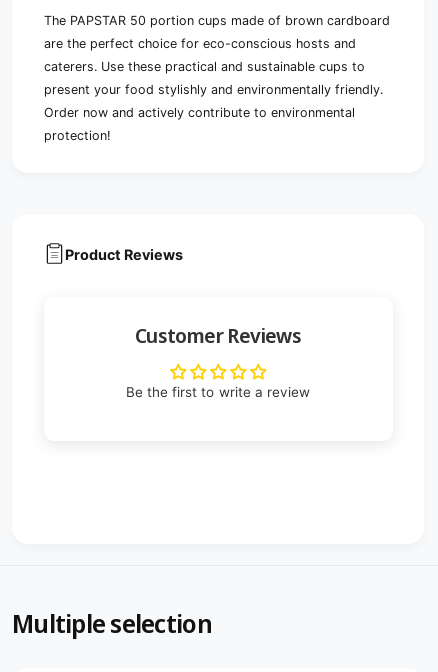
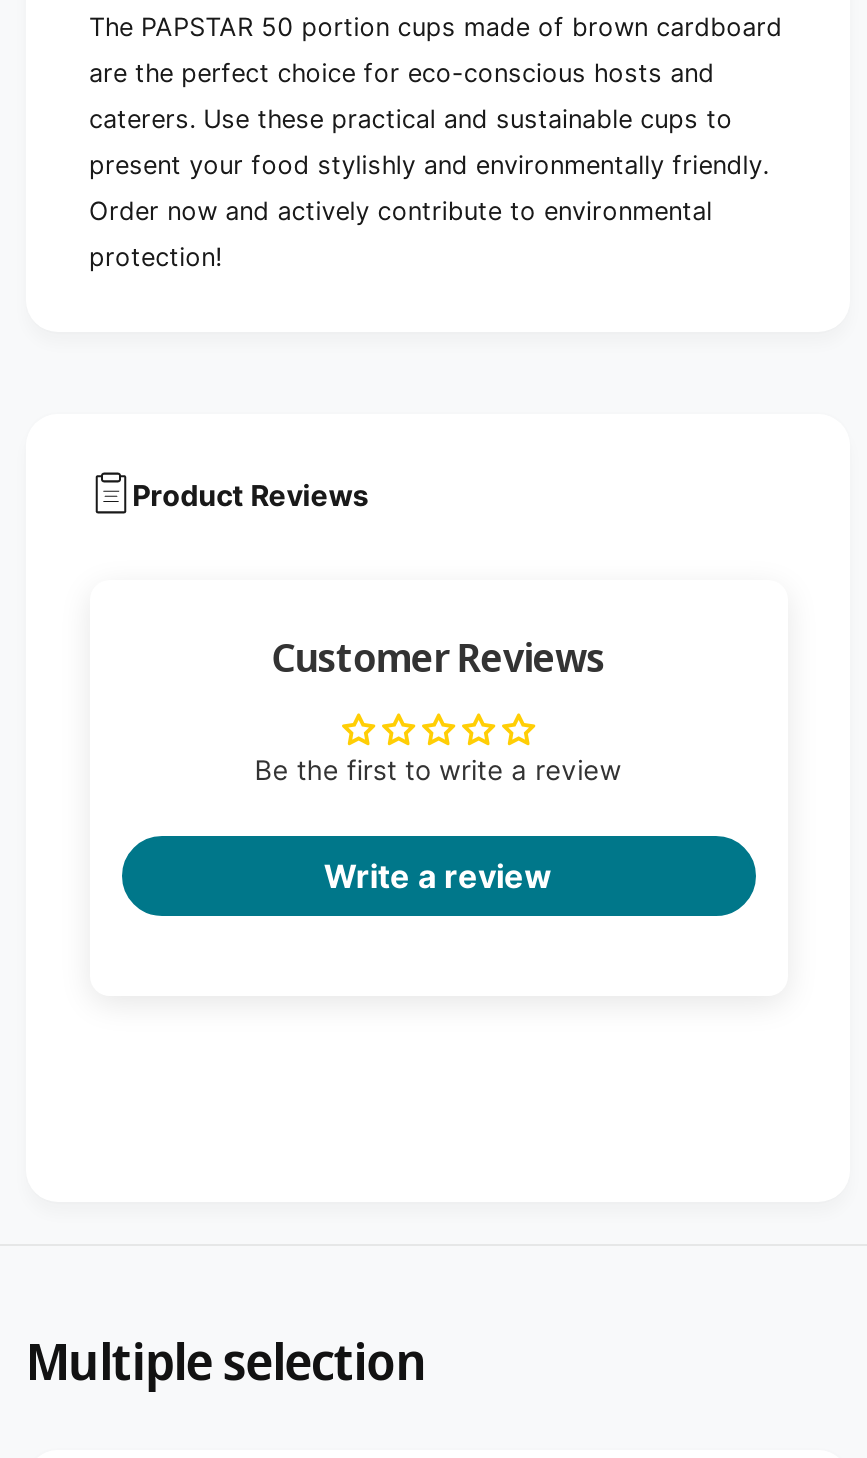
none -> [324,857,552,897] Write a review

